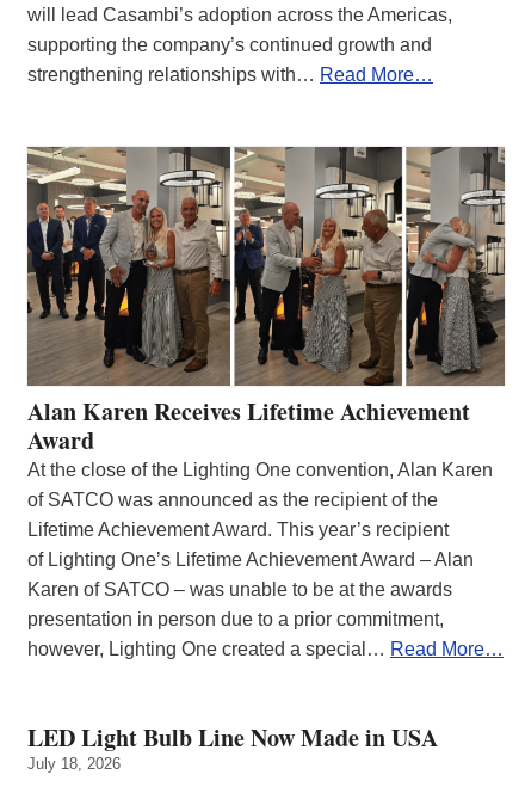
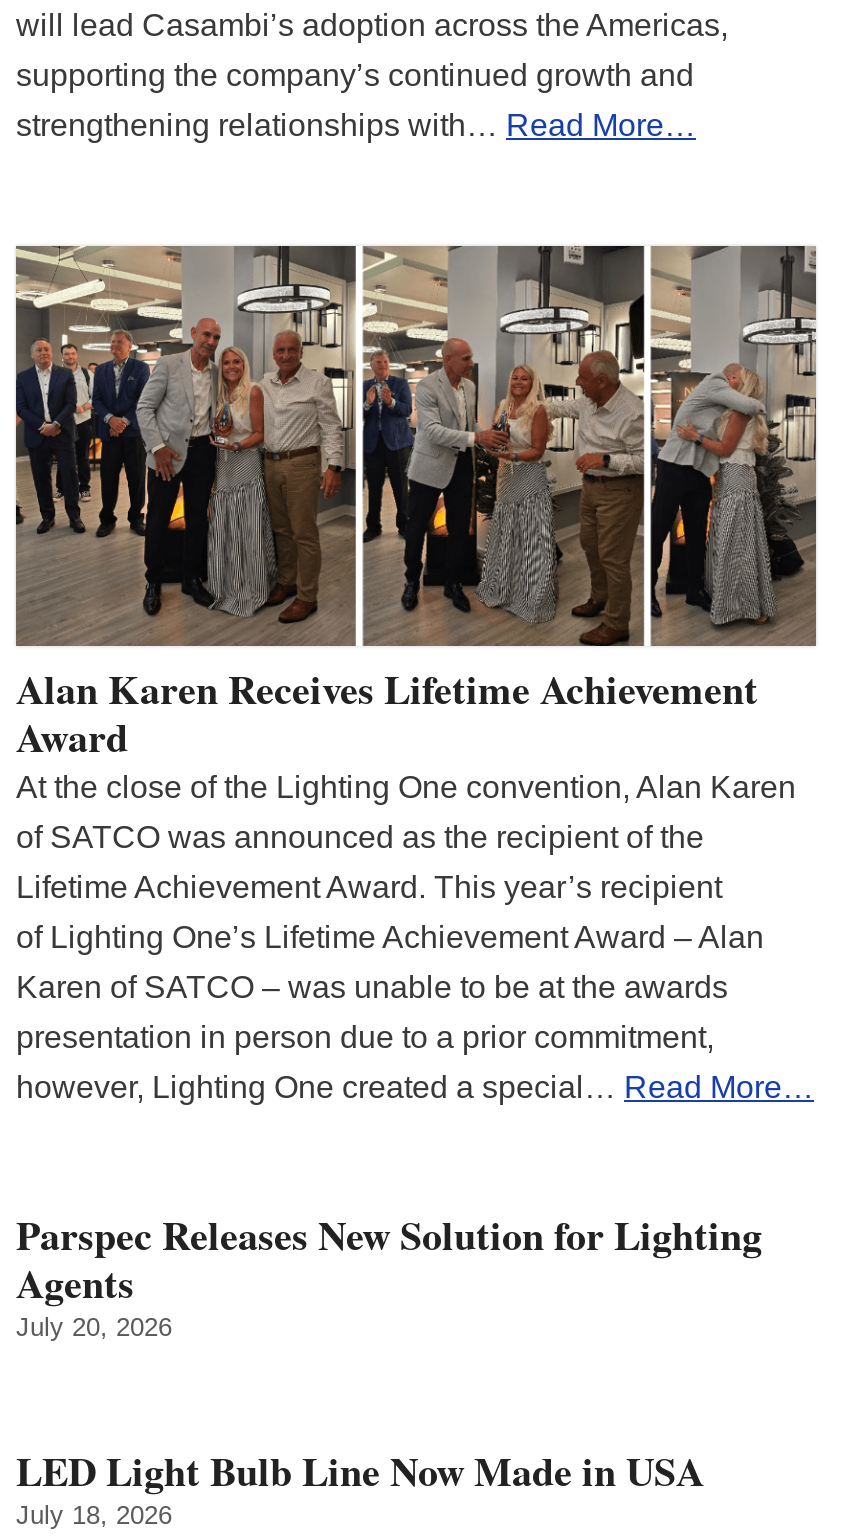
none -> [16,1207,762,1343] Parspec Releases New Solution for Lighting | Agents | July 20, 2026

